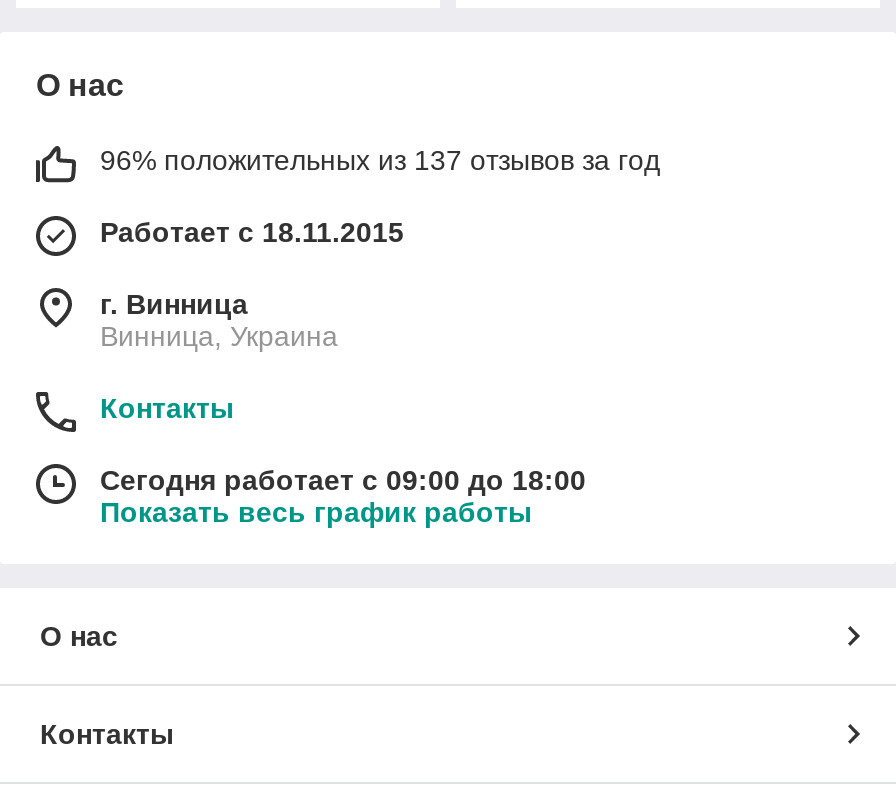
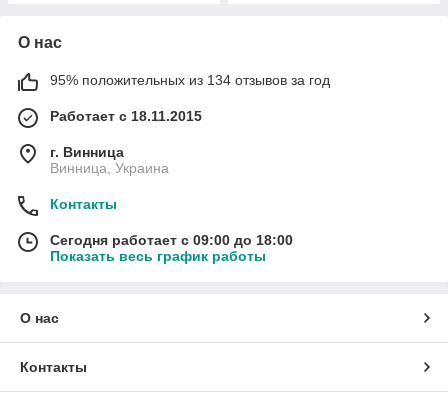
[100,144,660,176] 96% положительных из 137 отзывов за год -> [50,72,330,88] 95% положительных из 134 отзывов за год

